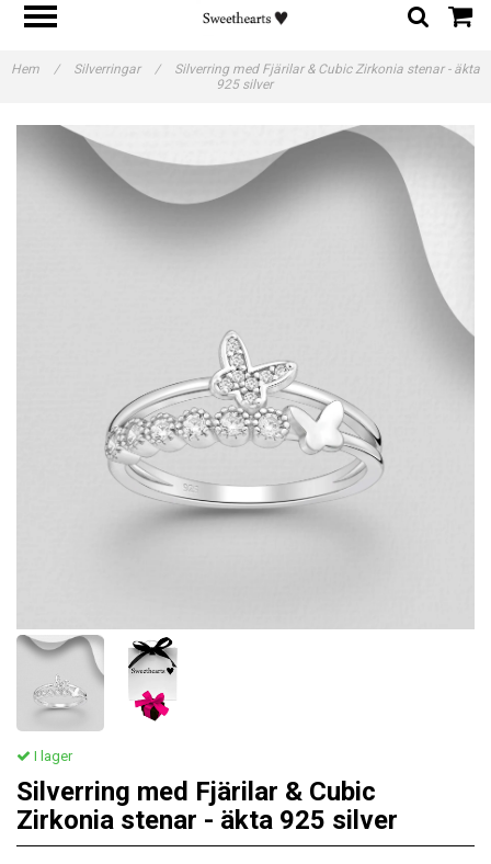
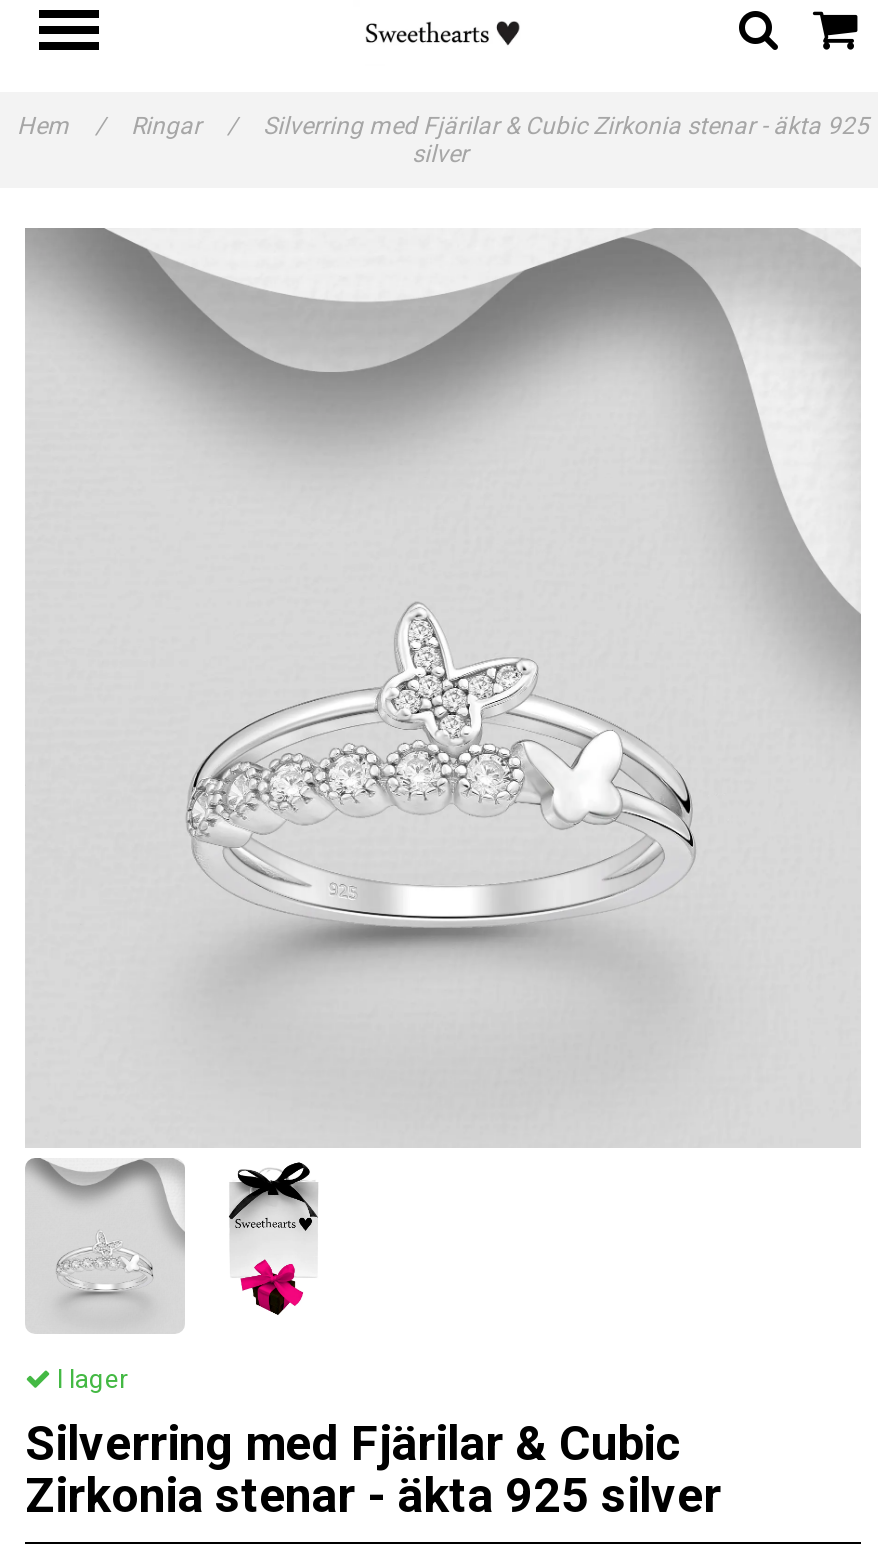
[73,61,144,77] Silverringar -> [131,112,207,140] Ringar

